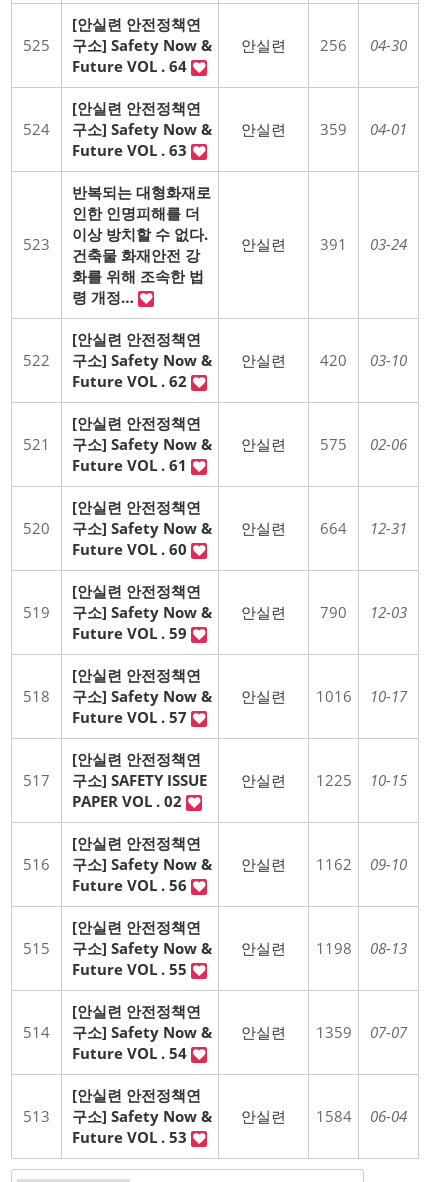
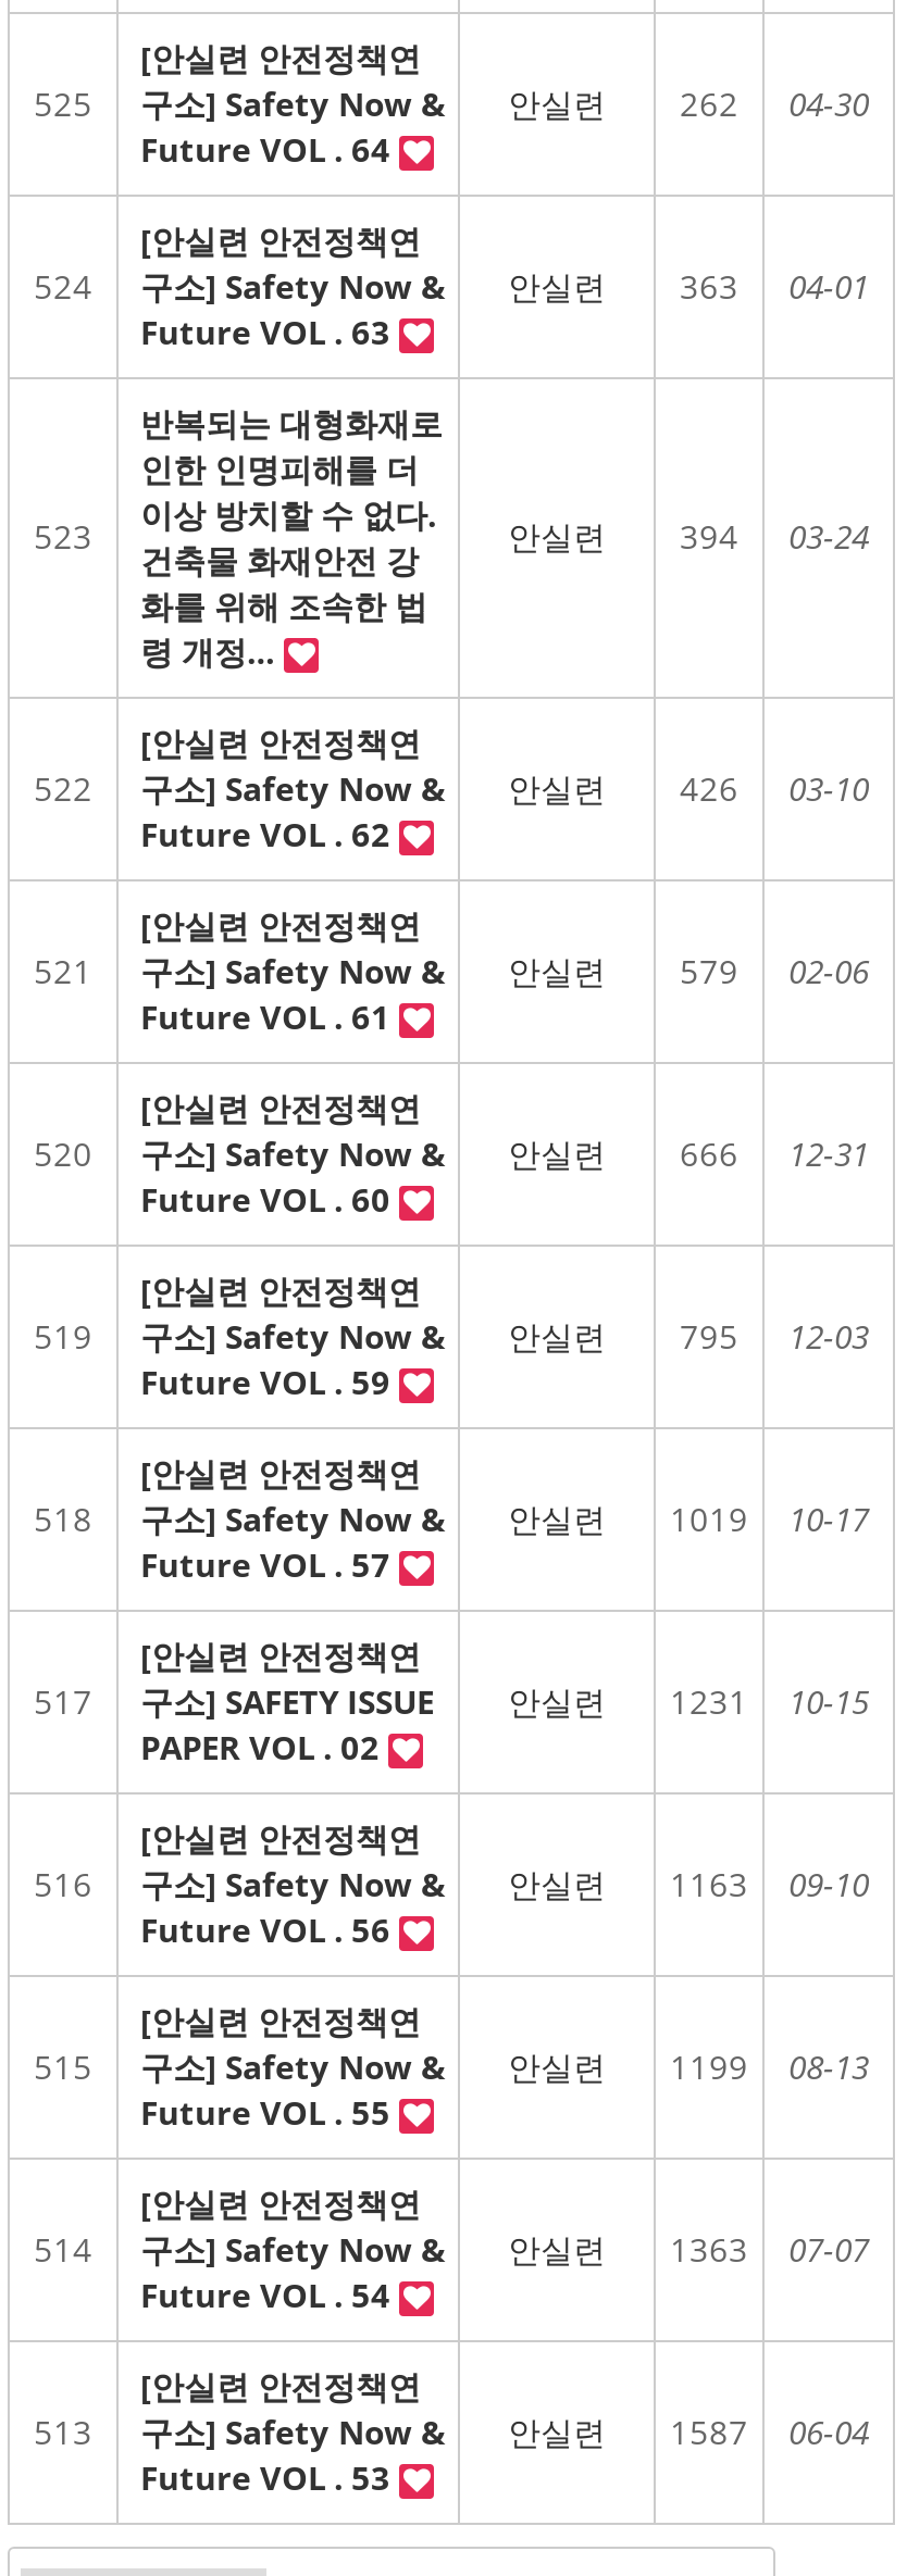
[23,35,407,55] 525 구소] Safety Now & 안실련 256 04-30 -> [34,82,869,125] 525 구소] Safety Now & 안실련 262 04-30
[23,119,407,139] 524 구소] Safety Now & 안실련 359 04-01 -> [34,264,869,308] 524 구소] Safety Now & 안실련 363 04-01
[23,224,407,254] 523 이상 방치할 수 없다. 안실련 391 03-24 -> [34,492,869,558] 523 이상 방치할 수 없다. 안실련 394 03-24
[23,350,407,370] 522 구소] Safety Now & 안실련 420 03-10 -> [34,766,869,810] 522 구소] Safety Now & 안실련 426 03-10
[23,434,407,454] 521 구소] Safety Now & 안실련 575 02-06 -> [34,949,869,992] 521 구소] Safety Now & 안실련 579 02-06
[23,518,407,538] 520 구소] Safety Now & 안실련 664 12-31 -> [34,1131,869,1175] 520 구소] Safety Now & 안실련 666 12-31
[23,602,407,622] 519 구소] Safety Now & 안실련 790 12-03 -> [34,1314,869,1358] 519 구소] Safety Now & 안실련 795 12-03
[23,686,407,706] 518 구소] Safety Now & 안실련 1016 10-17 -> [34,1497,869,1540] 518 구소] Safety Now & 안실련 1019 10-17
[23,770,407,790] 517 구소] SAFETY ISSUE 안실련 1225 10-15 -> [34,1679,869,1723] 517 구소] SAFETY ISSUE 안실련 1231 10-15
[23,854,407,874] 516 구소] Safety Now & 안실련 1162 09-10 -> [34,1862,869,1905] 516 구소] Safety Now & 안실련 1163 09-10
[23,938,407,958] 515 구소] Safety Now & 안실련 1198 08-13 -> [34,2044,869,2088] 515 구소] Safety Now & 안실련 1199 08-13
[23,1022,407,1042] 514 구소] Safety Now & 안실련 1359 07-07 -> [34,2227,869,2271] 514 구소] Safety Now & 안실련 1363 07-07
[23,1106,407,1126] 513 구소] Safety Now & 안실련 1584 06-04 -> [34,2410,869,2453] 513 구소] Safety Now & 안실련 1587 06-04

